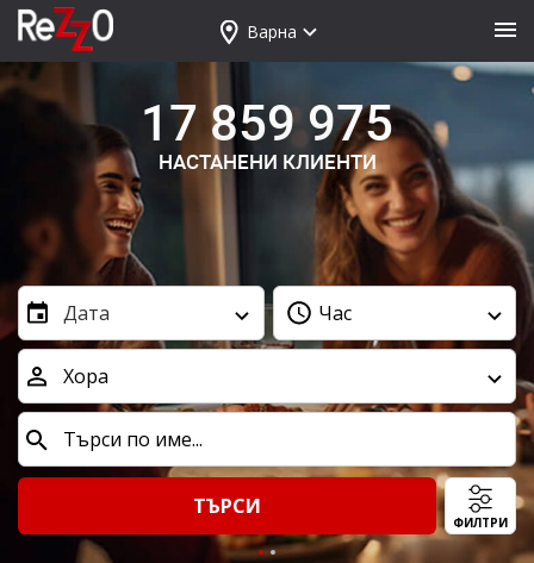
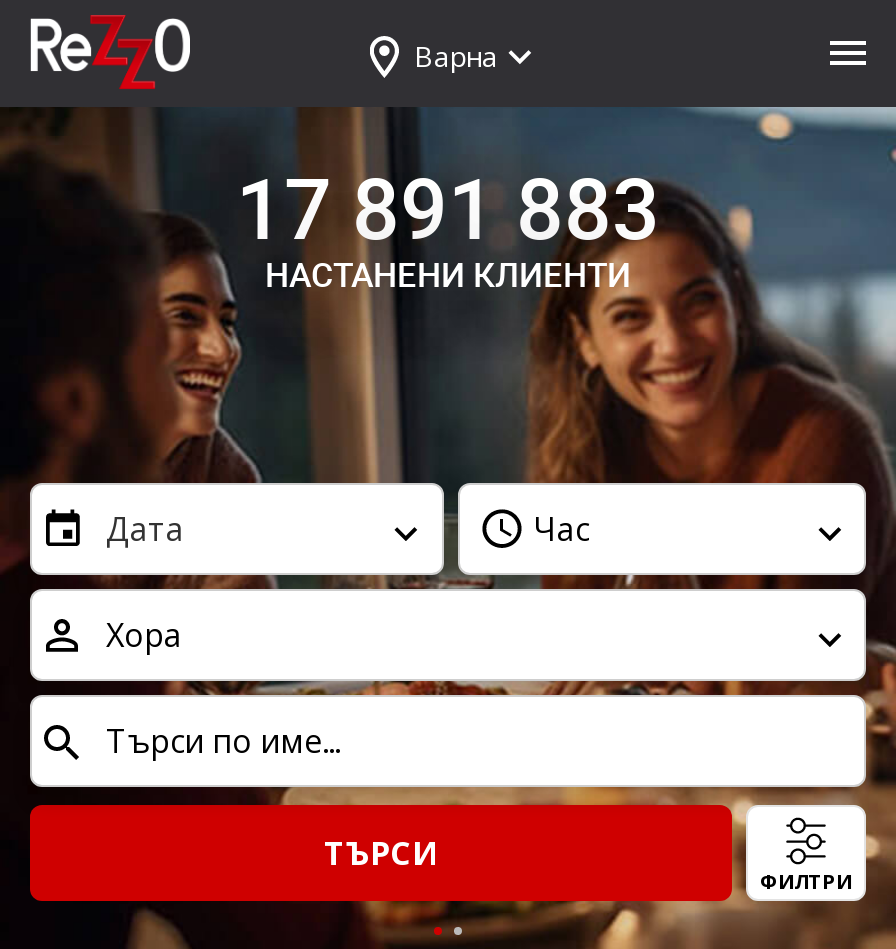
[141,88,393,155] 17 859 975 -> [236,151,660,263] 17 891 883

